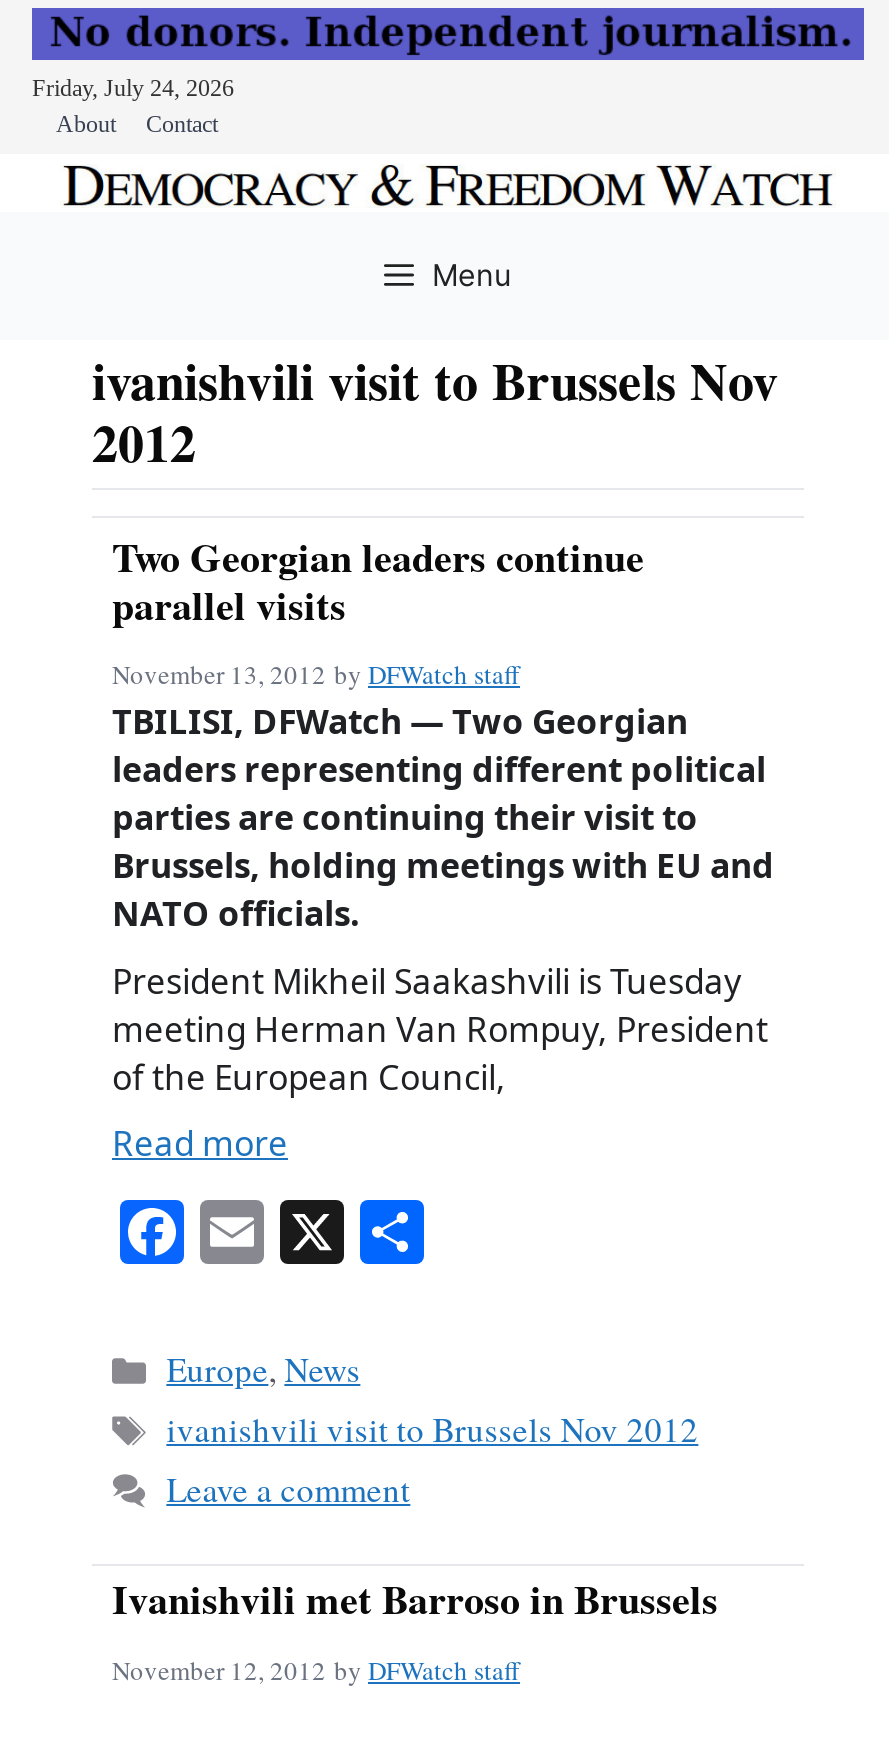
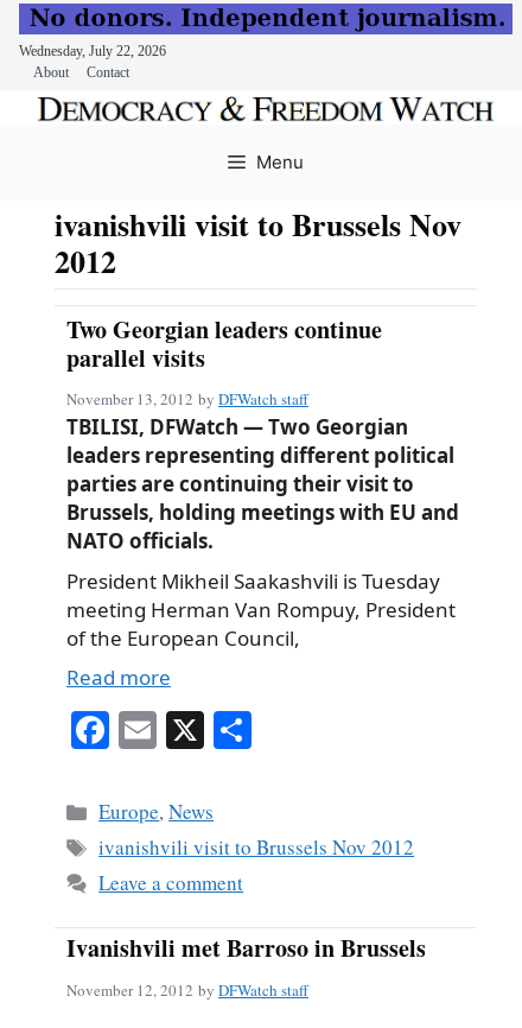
[32,74,234,102] Friday, July 24, 2026 -> [19,43,166,59] Wednesday, July 22, 2026

